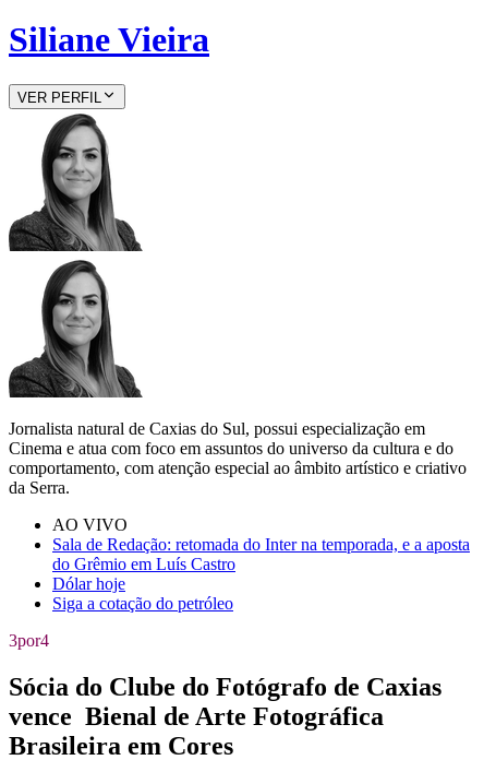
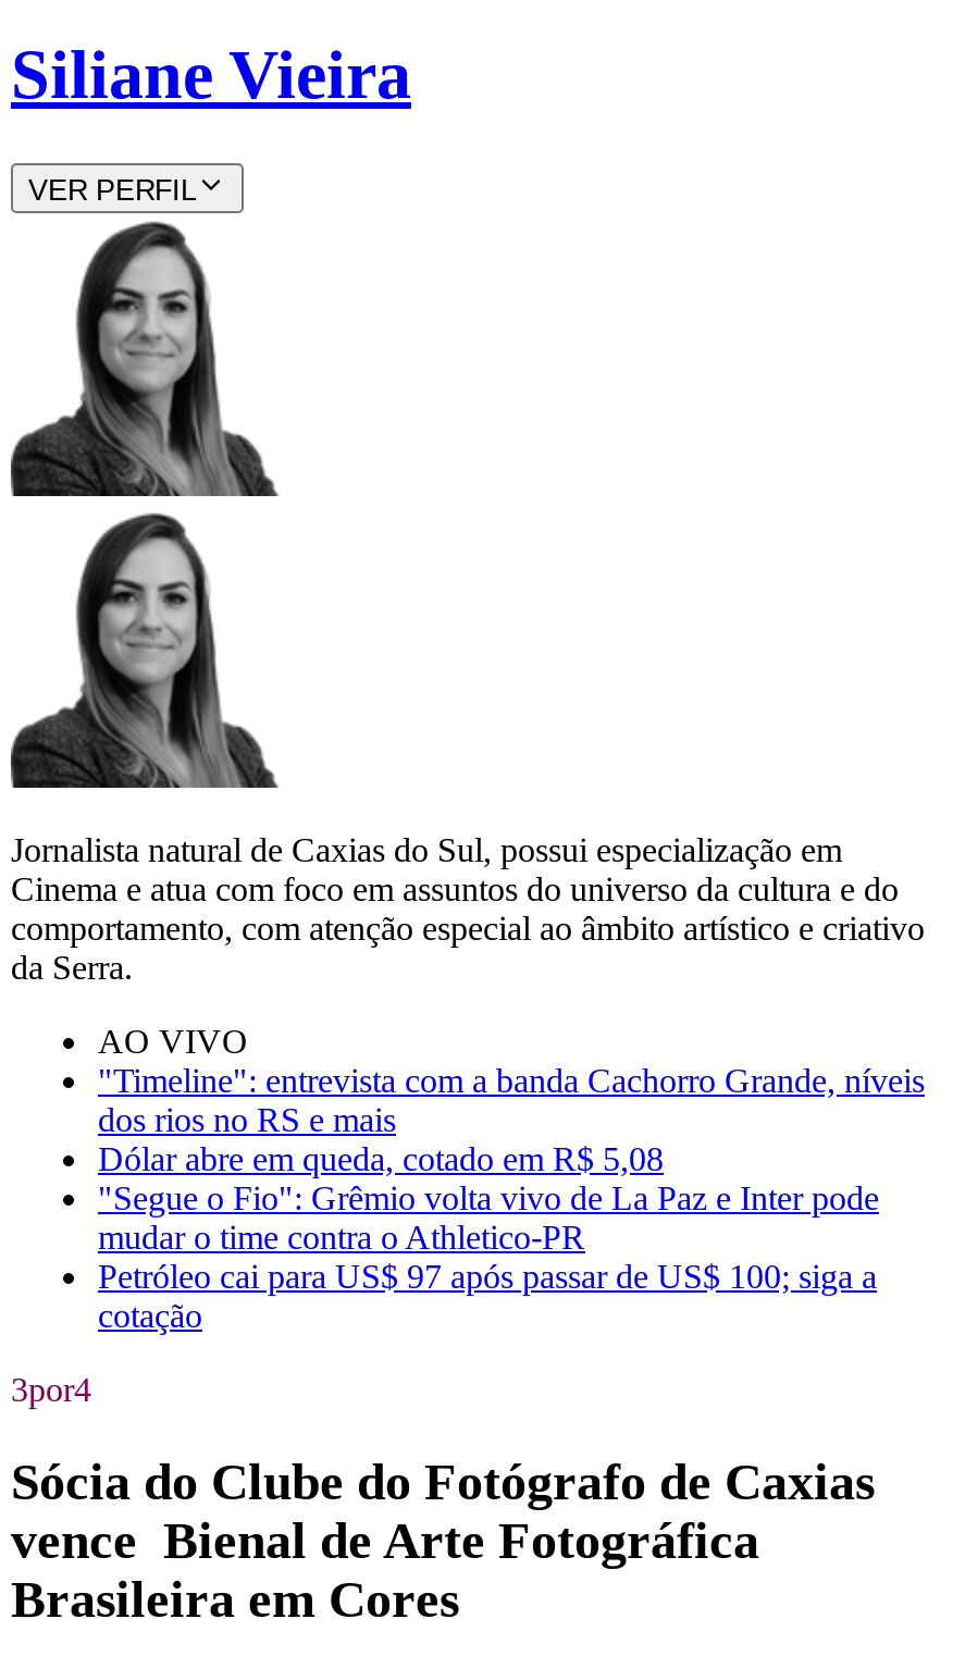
[52,535,470,612] Sala de Redação: retomada do Inter na temporada, e a aposta | do Grêmio em Luís Castro | Dólar hoje | Siga a cotação do petróleo -> [98,1061,925,1333] "Timeline": entrevista com a banda Cachorro Grande, níveis | dos rios no RS e mais | Dólar abre em queda, cotado em R$ 5,08 | "Segue o Fio": Grêmio volta vivo de La Paz e Inter pode | mudar o time contra o Athletico-PR | Petróleo cai para US$ 97 após passar de US$ 100; siga a | cotação

